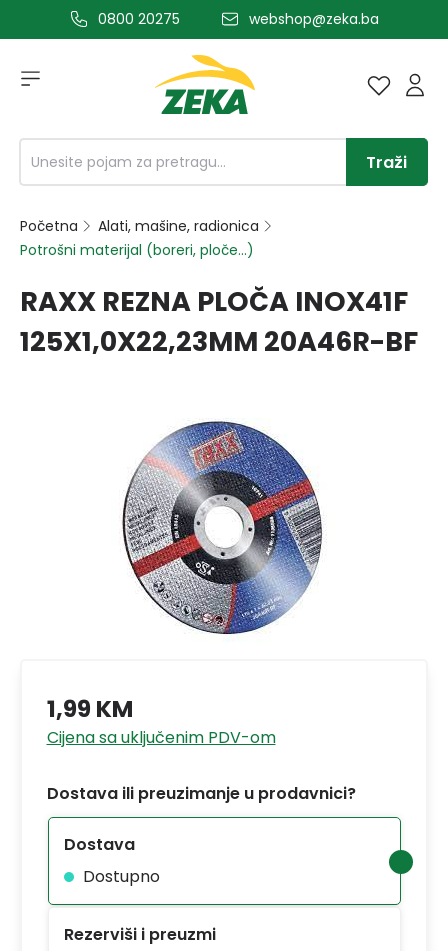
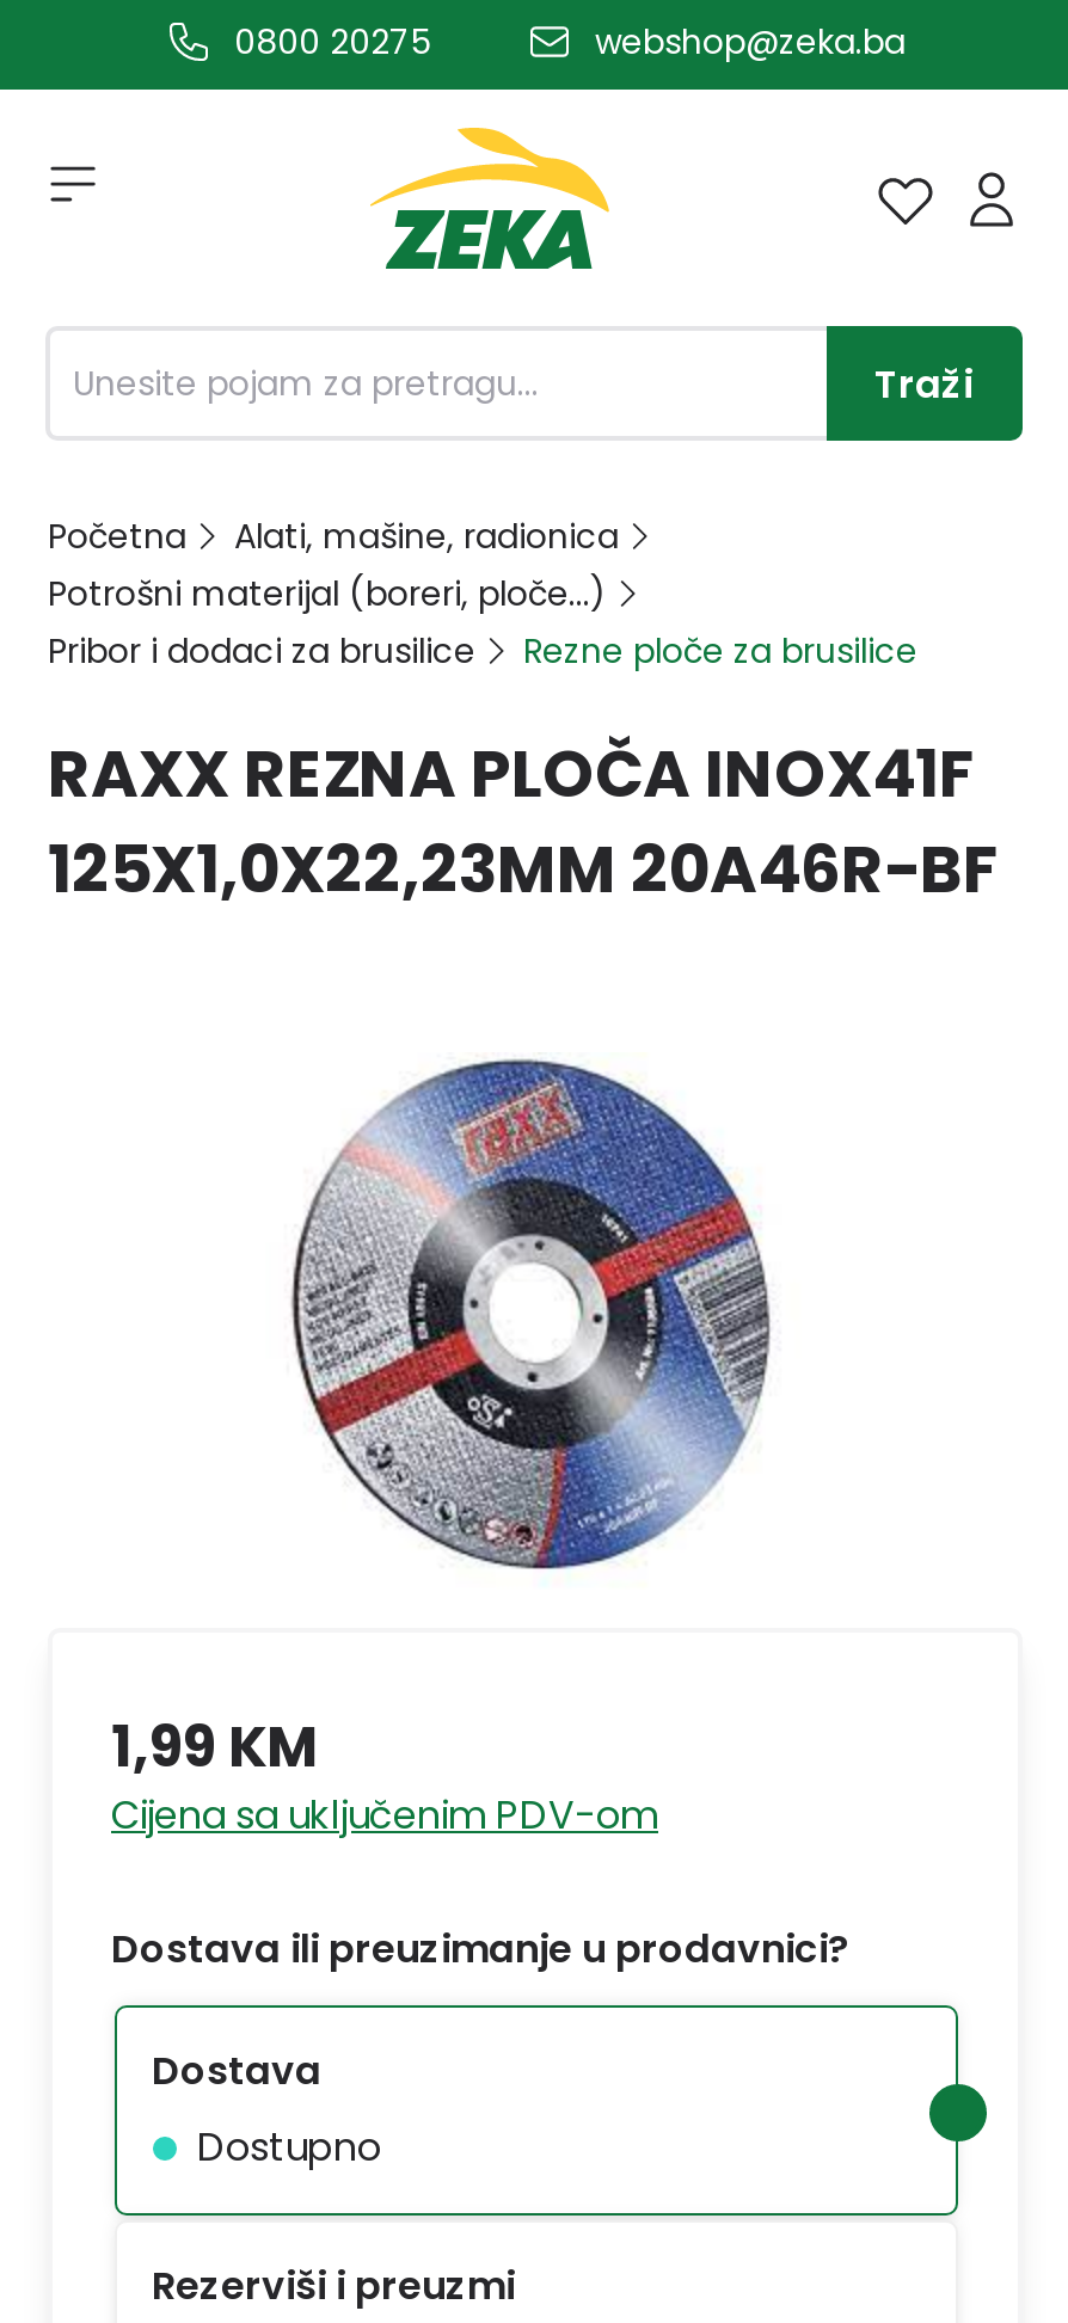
none -> [48,627,917,675] Pribor i dodaci za brusilice | Rezne ploče za brusilice

